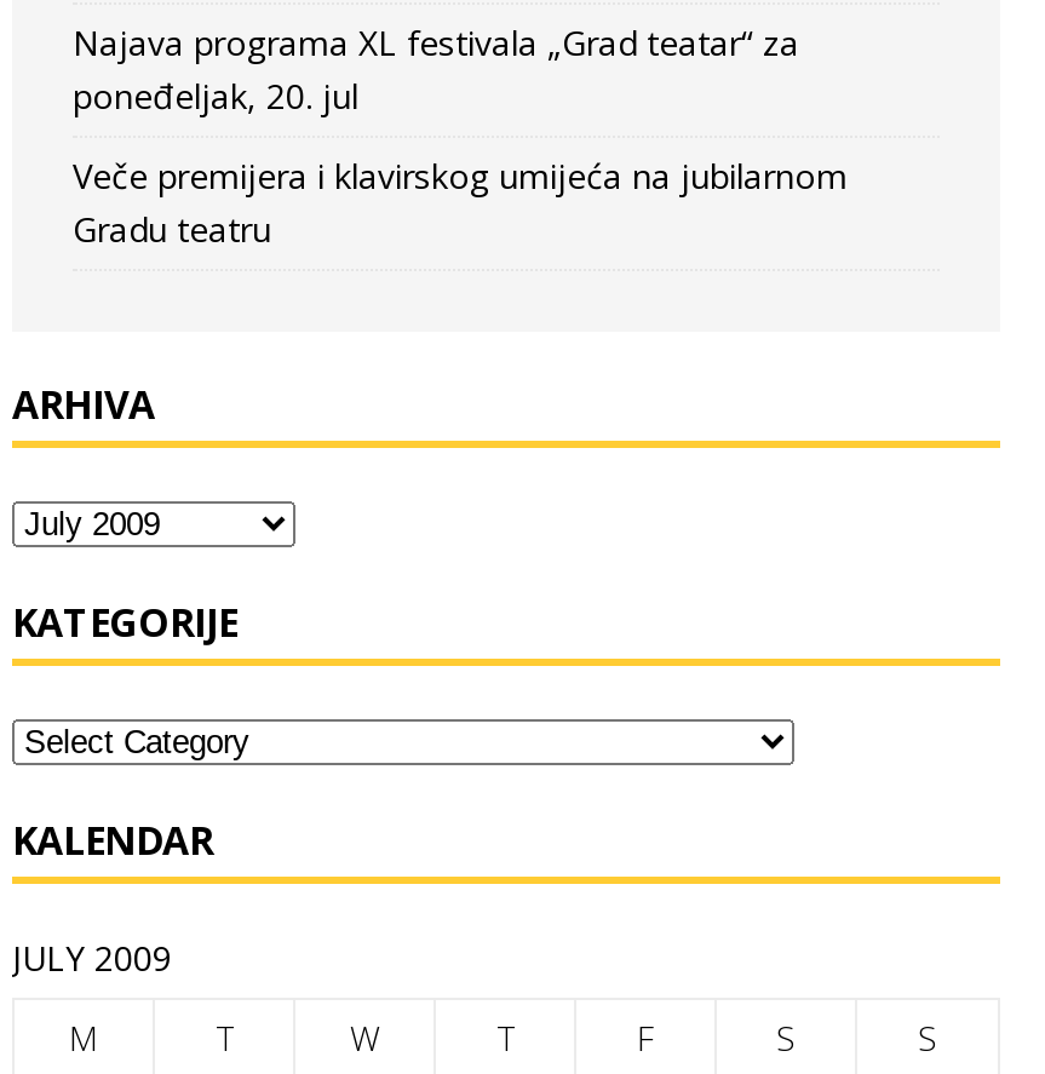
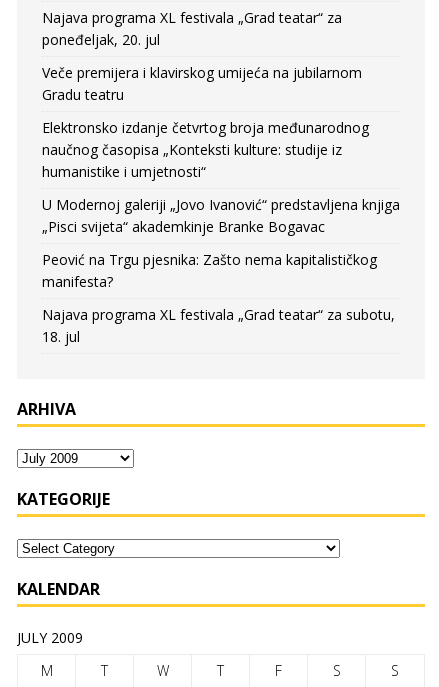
none -> [42,118,400,346] Elektronsko izdanje četvrtog broja međunarodnog | naučnog časopisa „Konteksti kulture: studije iz | humanistike i umjetnosti“ | U Modernoj galeriji „Jovo Ivanović“ predstavljena knjiga | „Pisci svijeta“ akademkinje Branke Bogavac | Peović na Trgu pjesnika: Zašto nema kapitalističkog | manifesta? | Najava programa XL festivala „Grad teatar“ za subotu, | 18. jul

